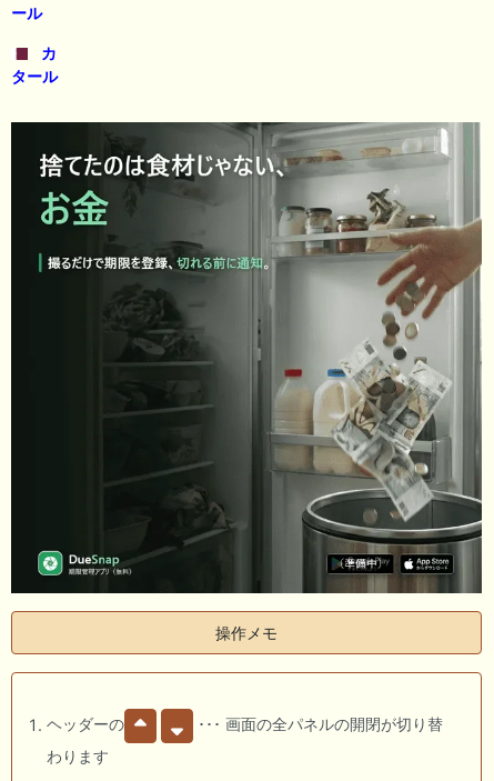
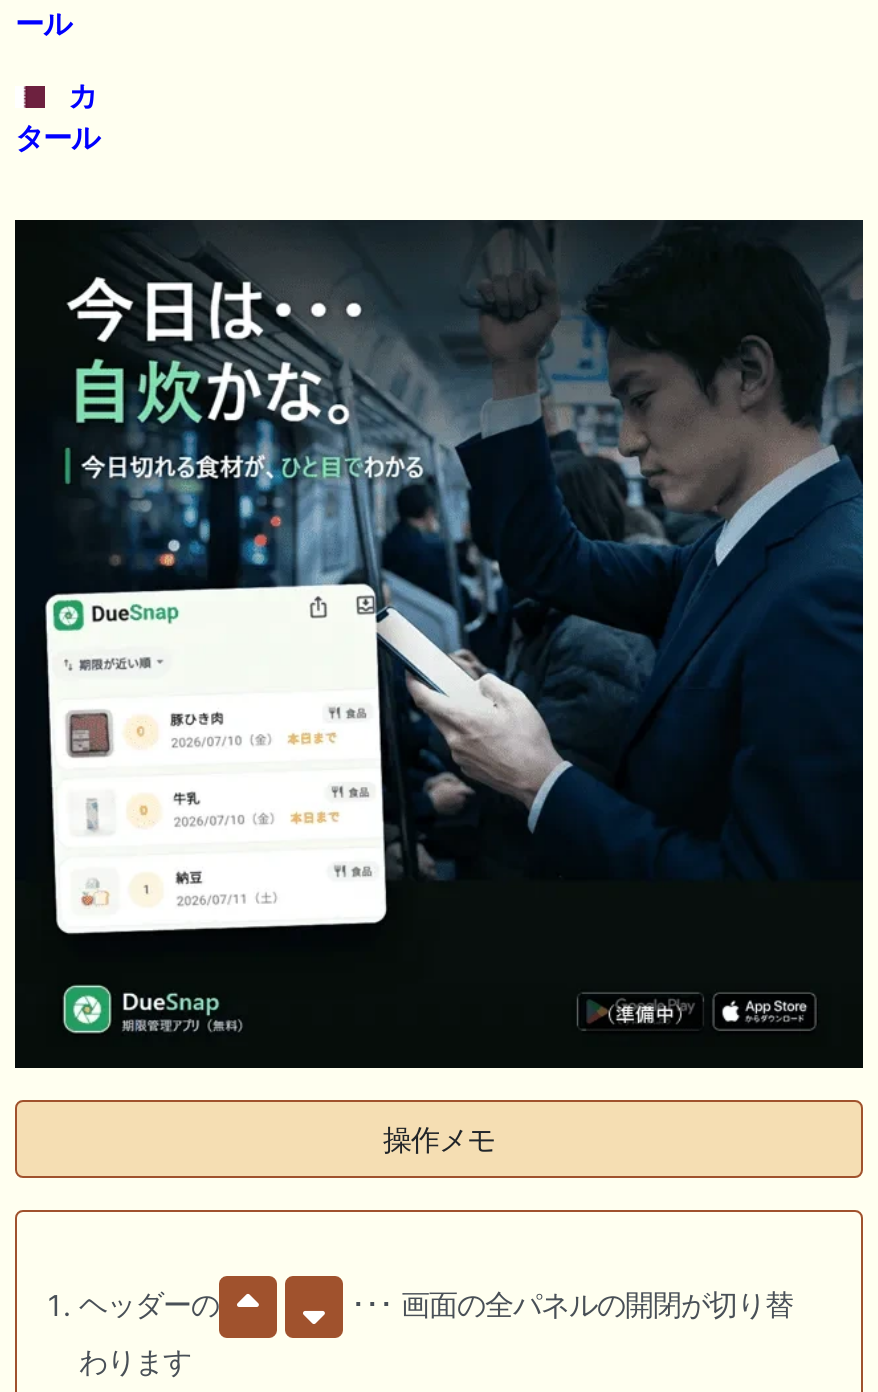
[28,122,483,594] [image] -> [43,218,865,1070] [image]

